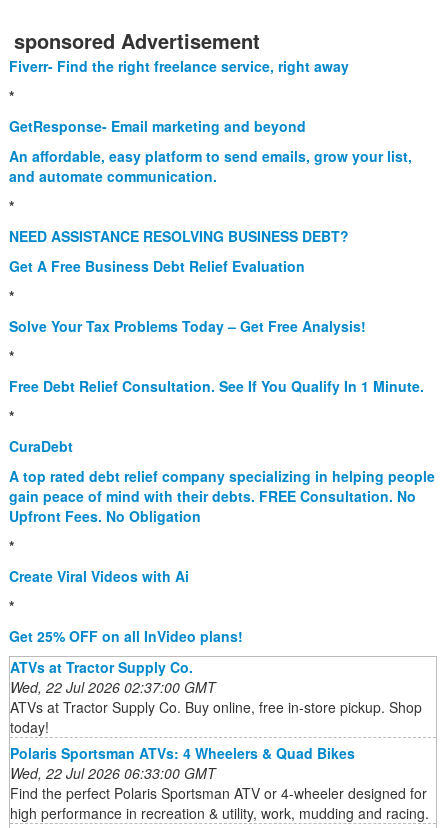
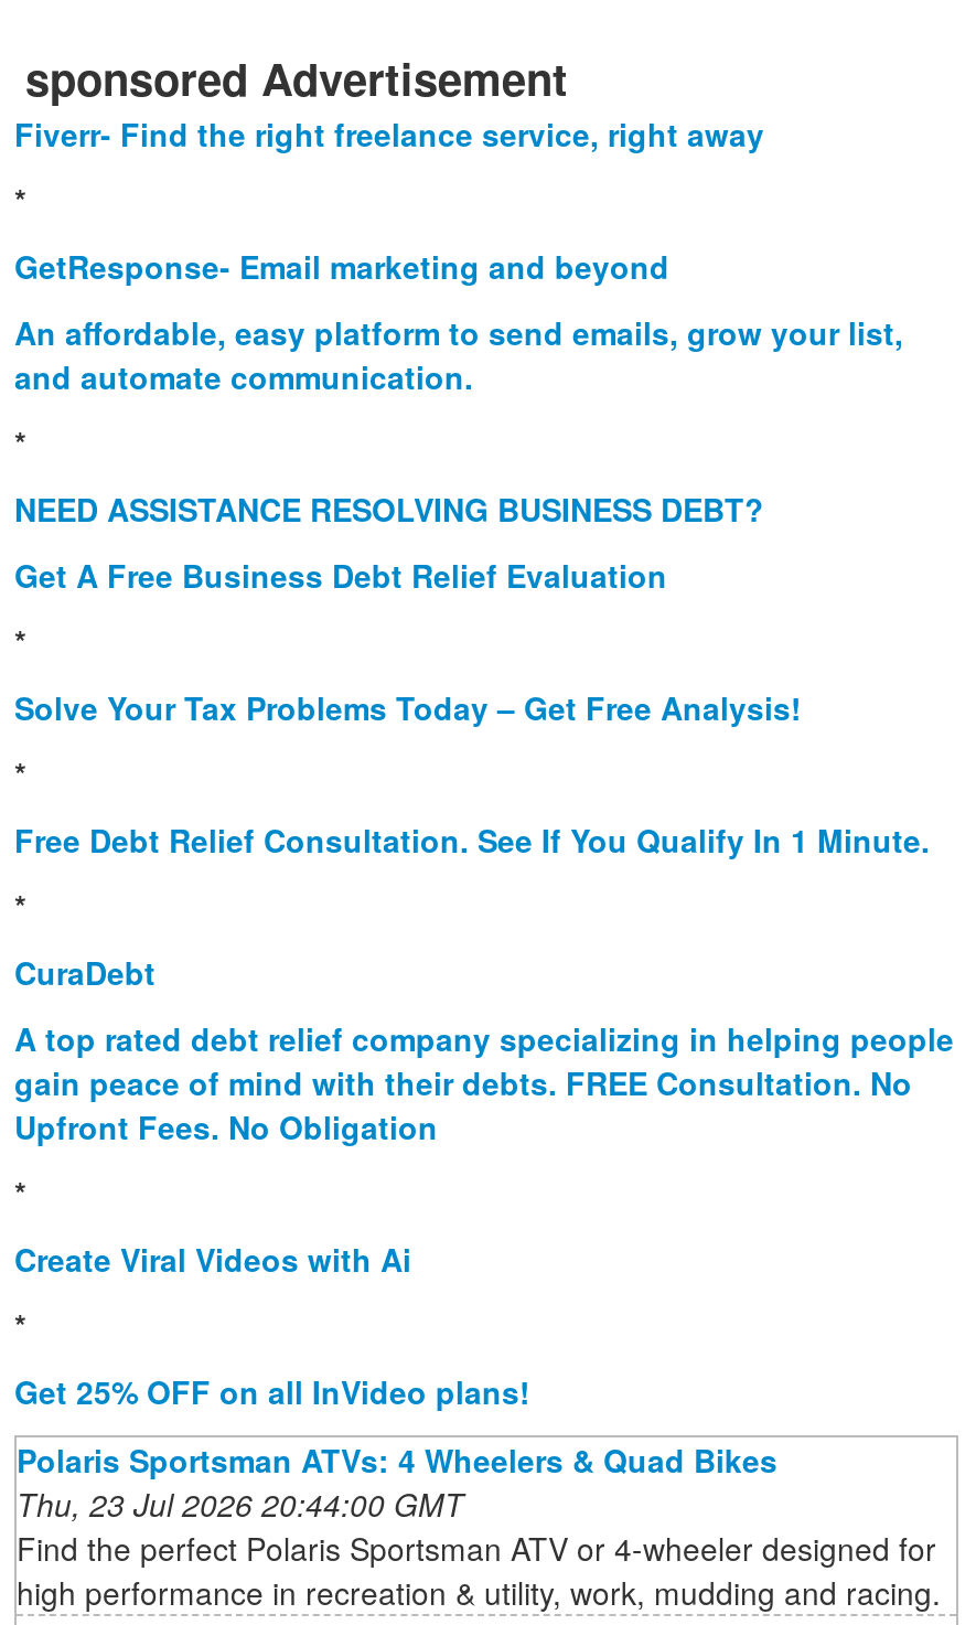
[10,657,422,737] ATVs at Tractor Supply Co. | Wed, 22 Jul 2026 02:37:00 GMT | ATVs at Tractor Supply Co. Buy online, free in-store pickup. Shop | today! -> none
[10,763,216,783] Wed, 22 Jul 2026 06:33:00 GMT -> [17,1482,464,1527] Thu, 23 Jul 2026 20:44:00 GMT

